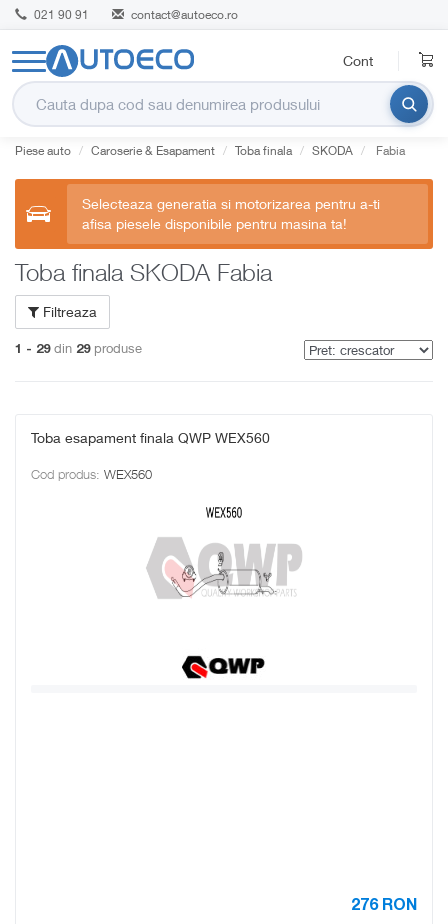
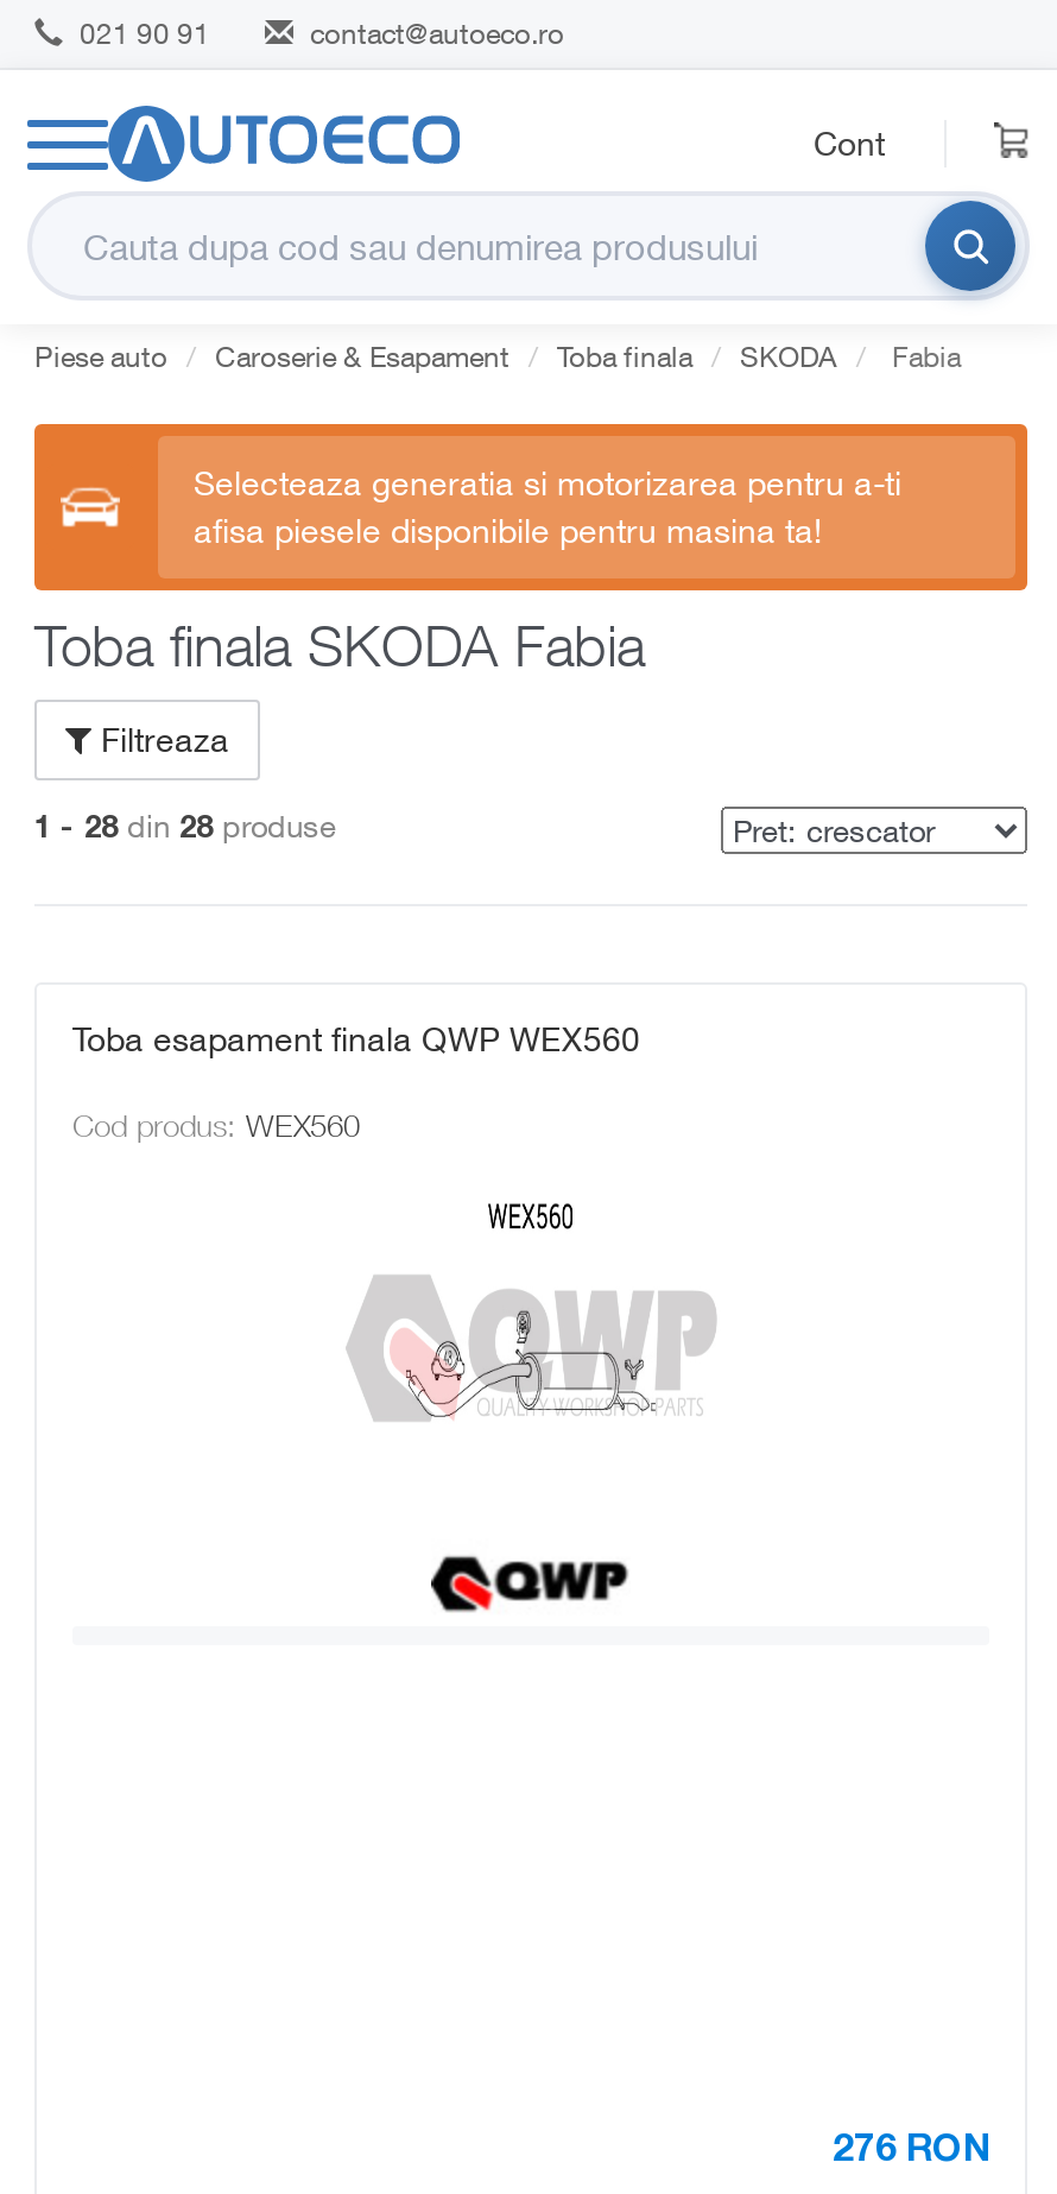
[15,340,142,357] 1 - 29 din 29 produse -> [34,807,336,847] 1 - 28 din 28 produse

